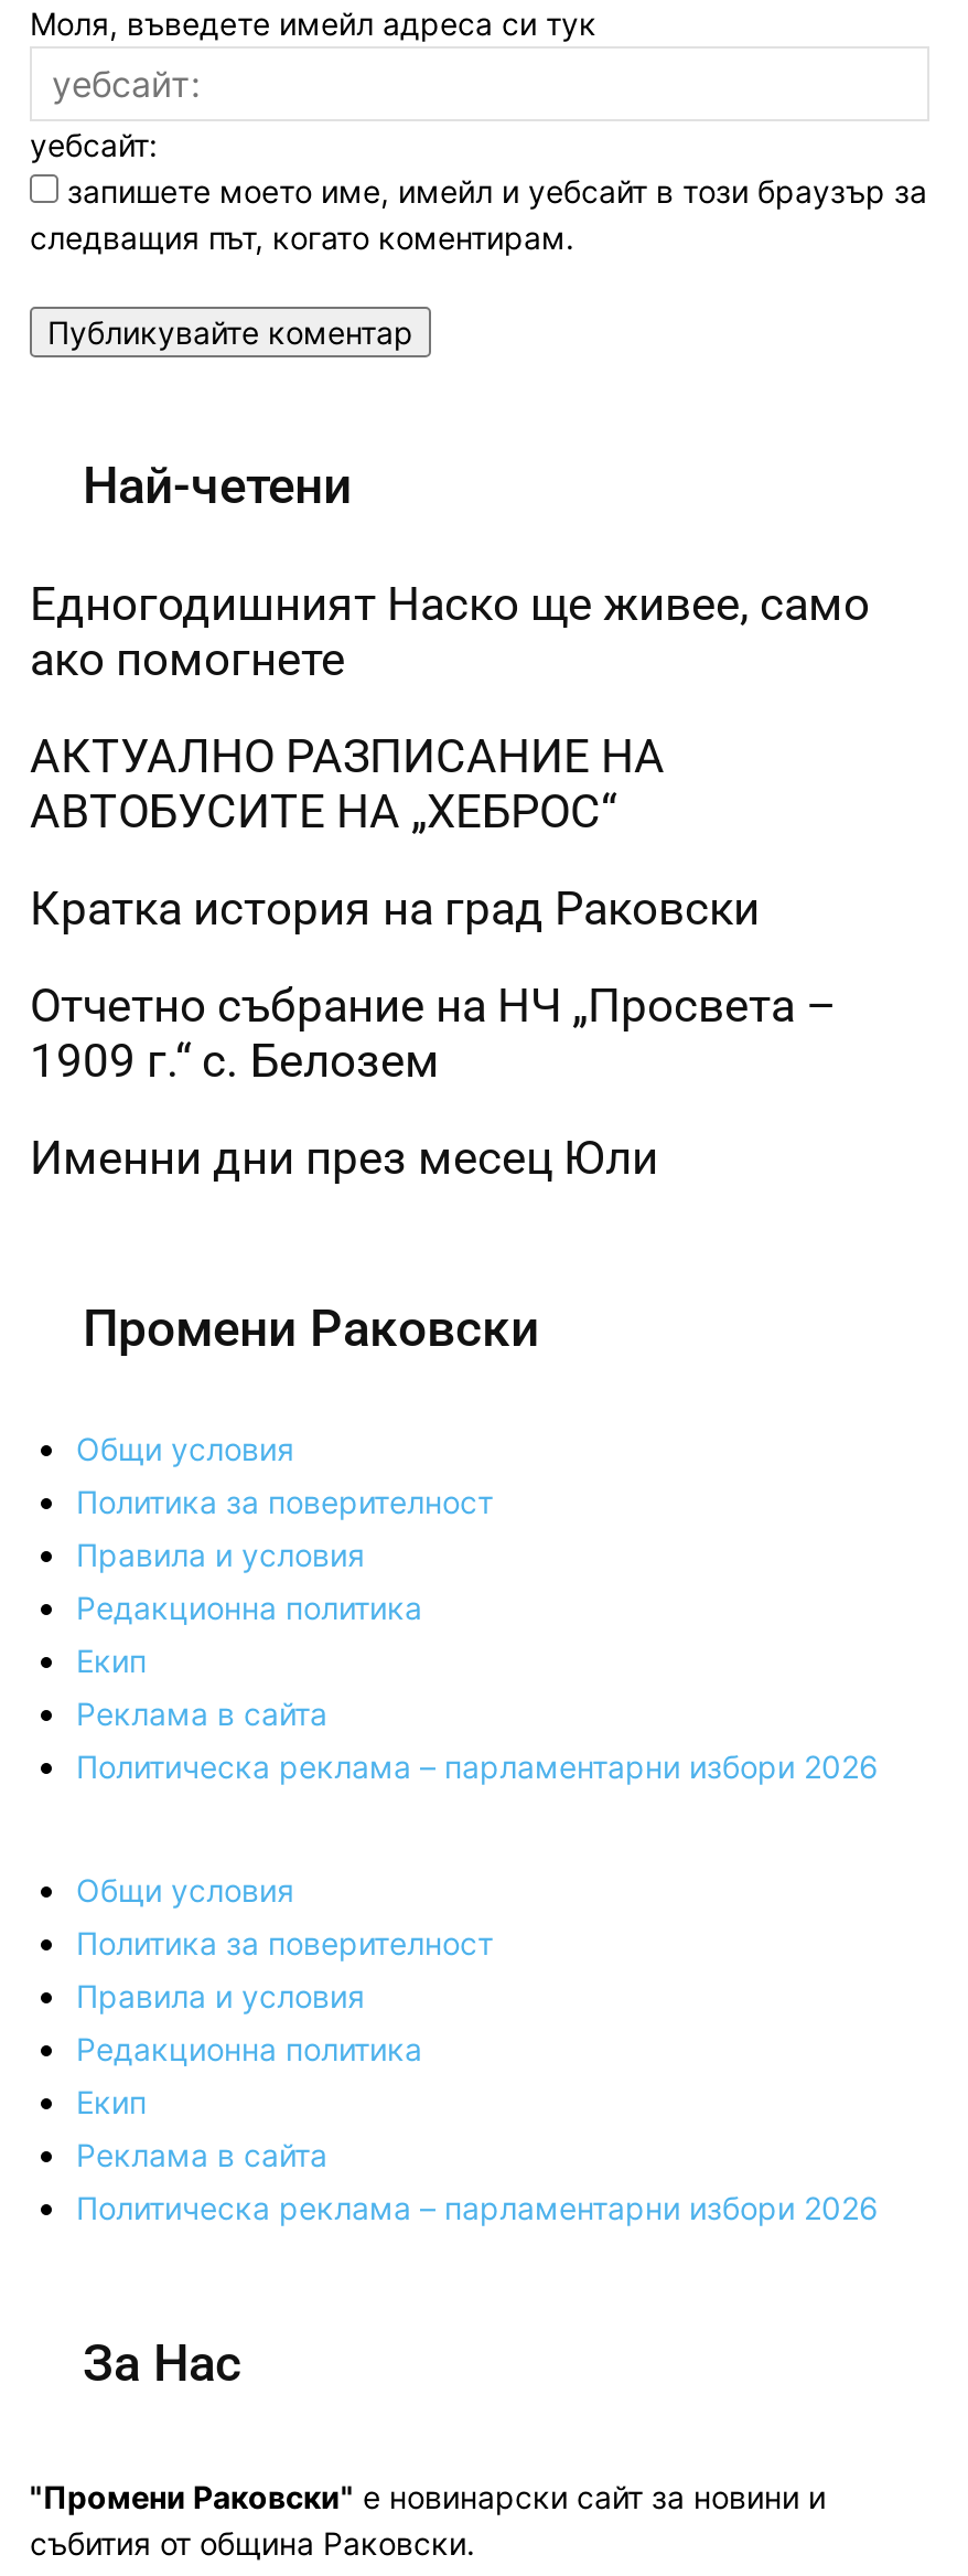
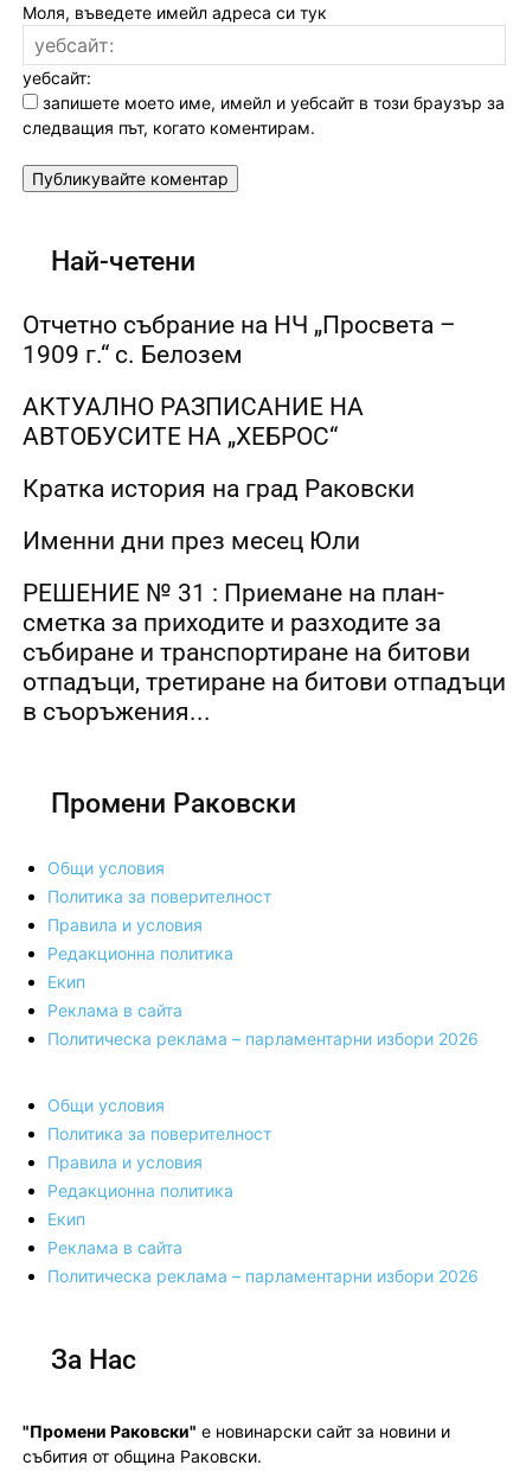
[30,578,870,686] Едногодишният Наско ще живее, само | ако помогнете -> none
moved [30,979,837,1088] -> [23,311,456,369]: Отчетно събрание на НЧ „Просвета – | 1909 г.“ с. Белозем
moved [30,1132,658,1185] -> [23,527,360,555]: Именни дни през месец Юли
none -> [23,579,506,726] РЕШЕНИЕ № 31 : Приемане на план- | сметка за приходите и разходите за | събиране и транспортиране на битови | отпадъци, третиране на битови отпадъци | в съоръжения...

